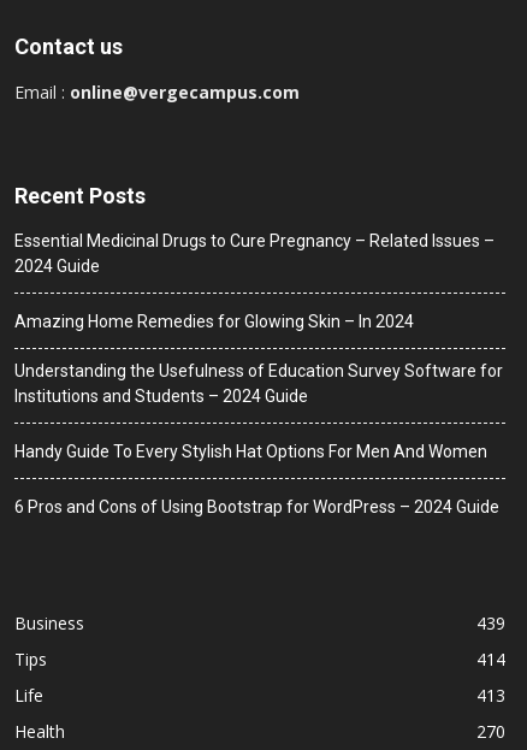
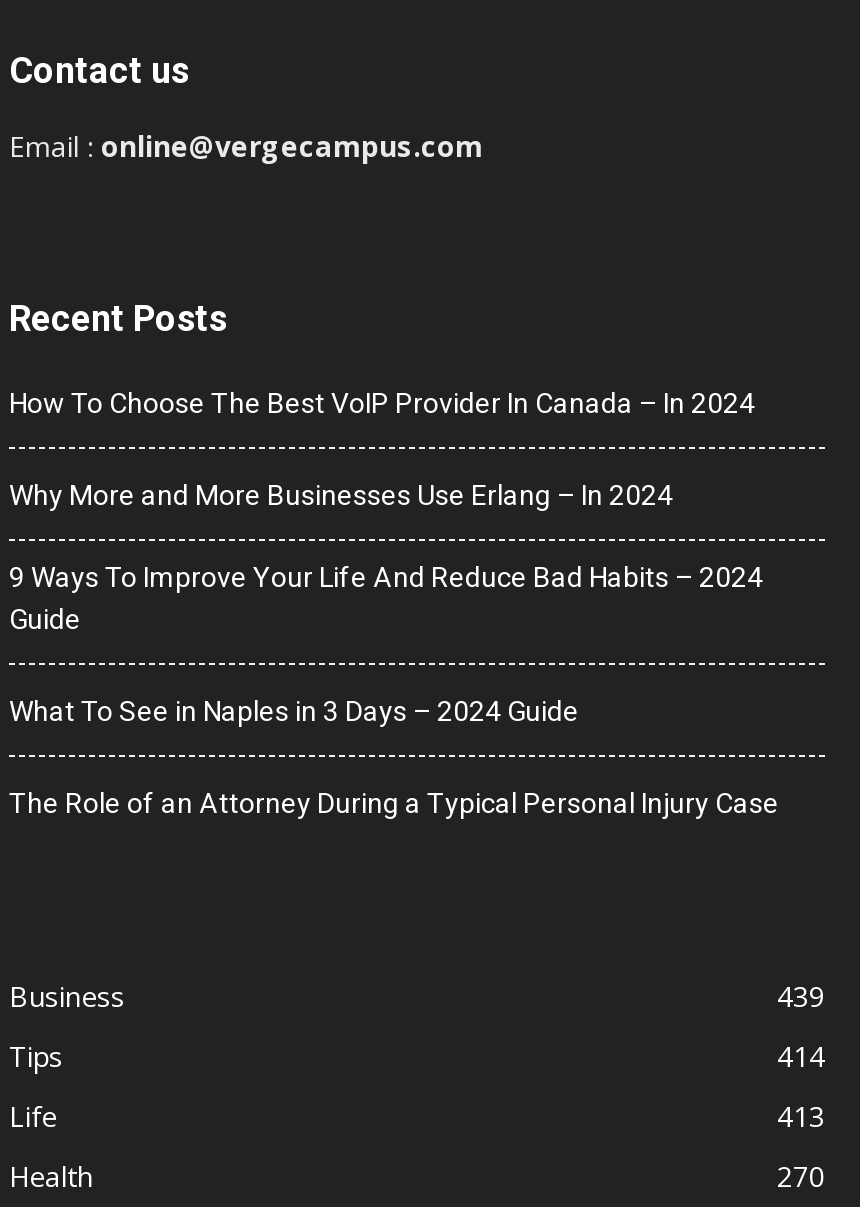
[14,232,495,276] Essential Medicinal Drugs to Cure Pregnancy – Related Issues – | 2024 Guide -> [9,388,755,420] How To Choose The Best VoIP Provider In Canada – In 2024
[14,312,414,331] Amazing Home Remedies for Glowing Skin – In 2024 -> [9,480,673,512] Why More and More Businesses Use Erlang – In 2024
[14,362,503,406] Understanding the Usefulness of Education Survey Software for | Institutions and Students – 2024 Guide -> [9,562,763,636] 9 Ways To Improve Your Life And Reduce Bad Habits – 2024 | Guide
[14,442,487,461] Handy Guide To Every Stylish Hat Options For Men And Women -> [9,696,579,728] What To See in Naples in 3 Days – 2024 Guide
[14,498,499,517] 6 Pros and Cons of Using Bootstrap for WordPress – 2024 Guide -> [9,788,779,820] The Role of an Attorney During a Typical Personal Injury Case

